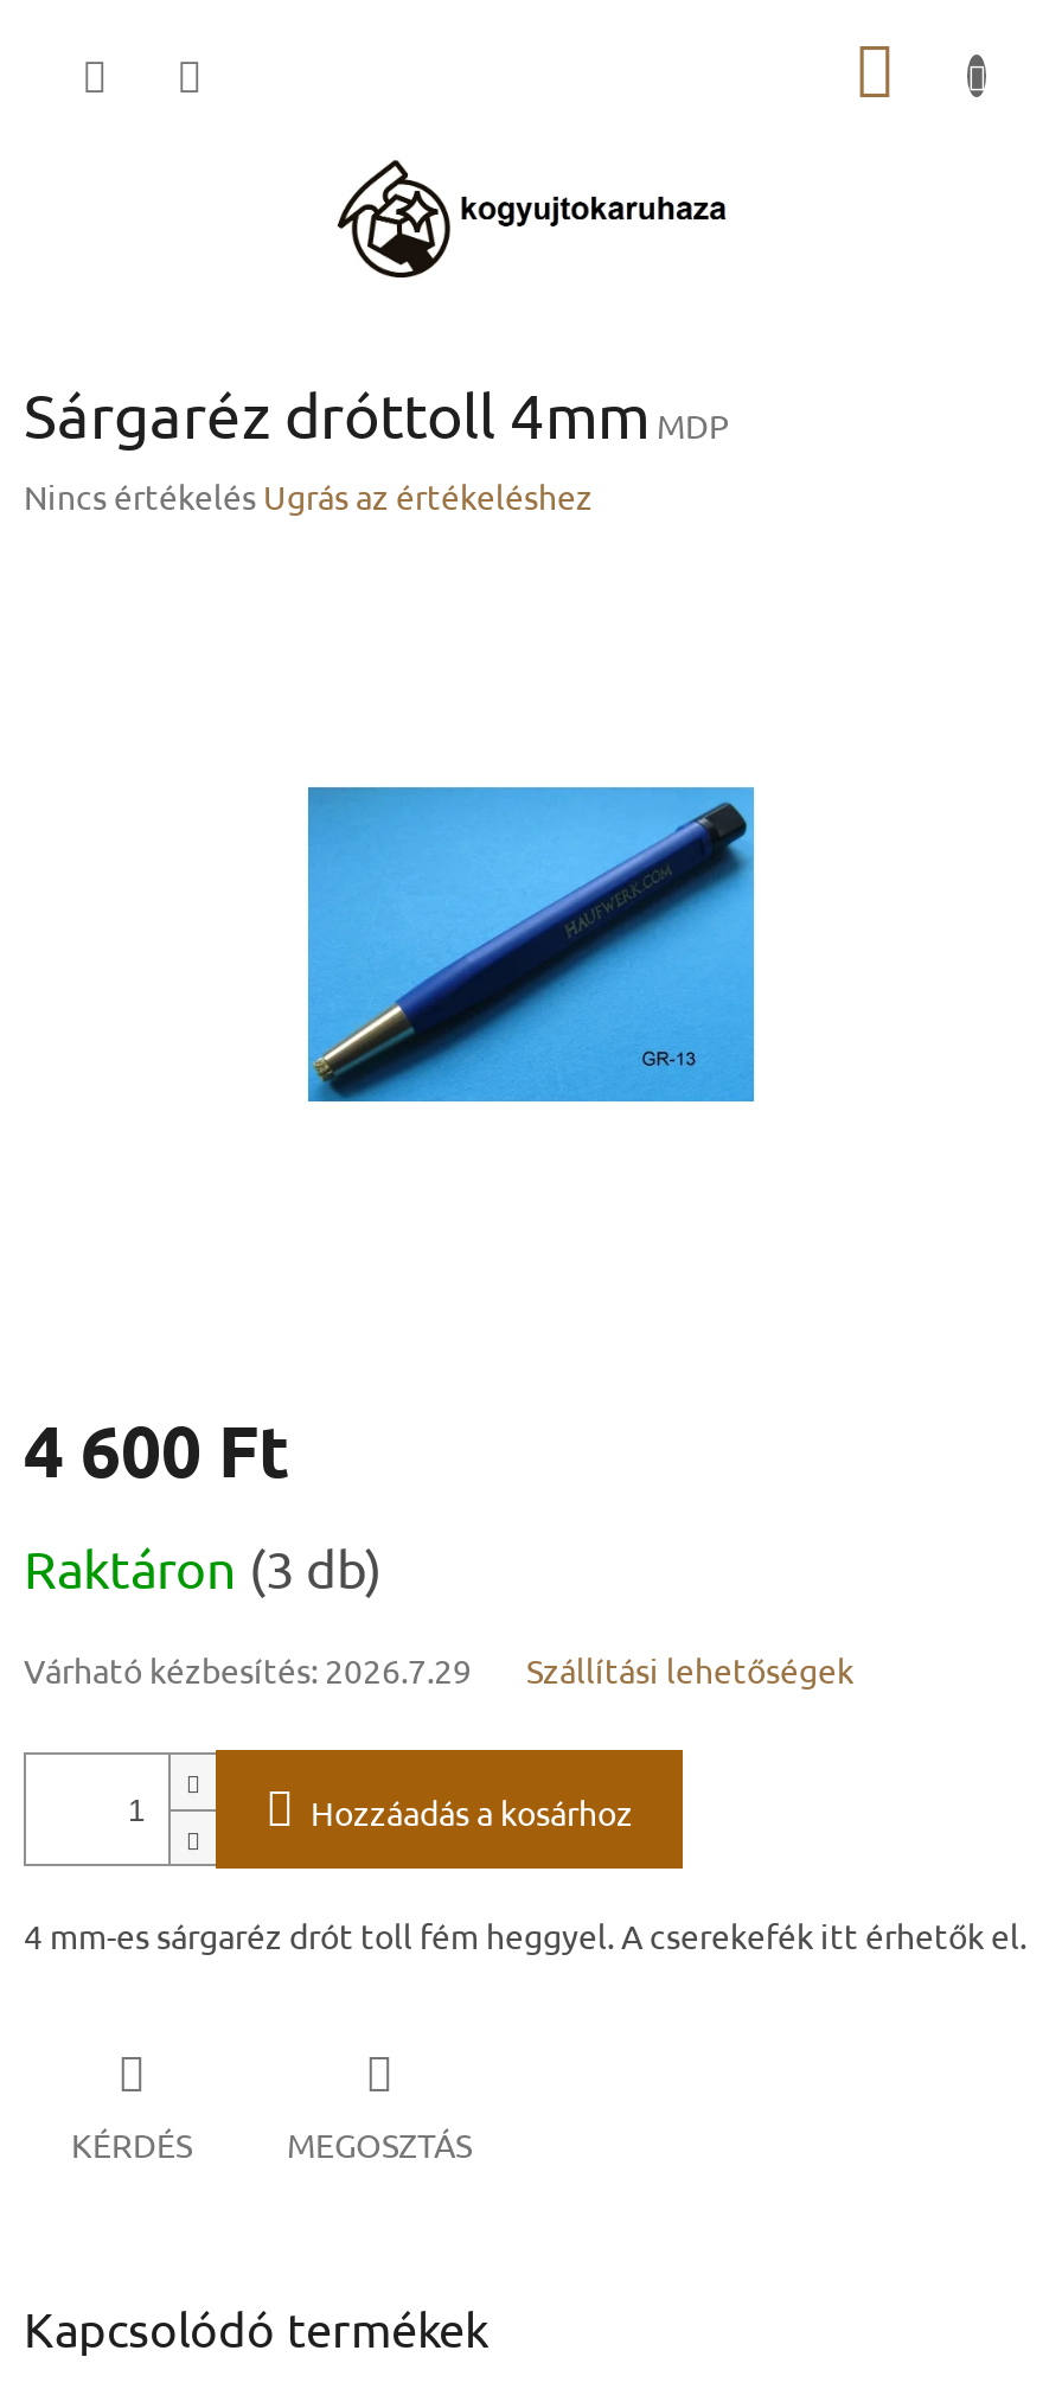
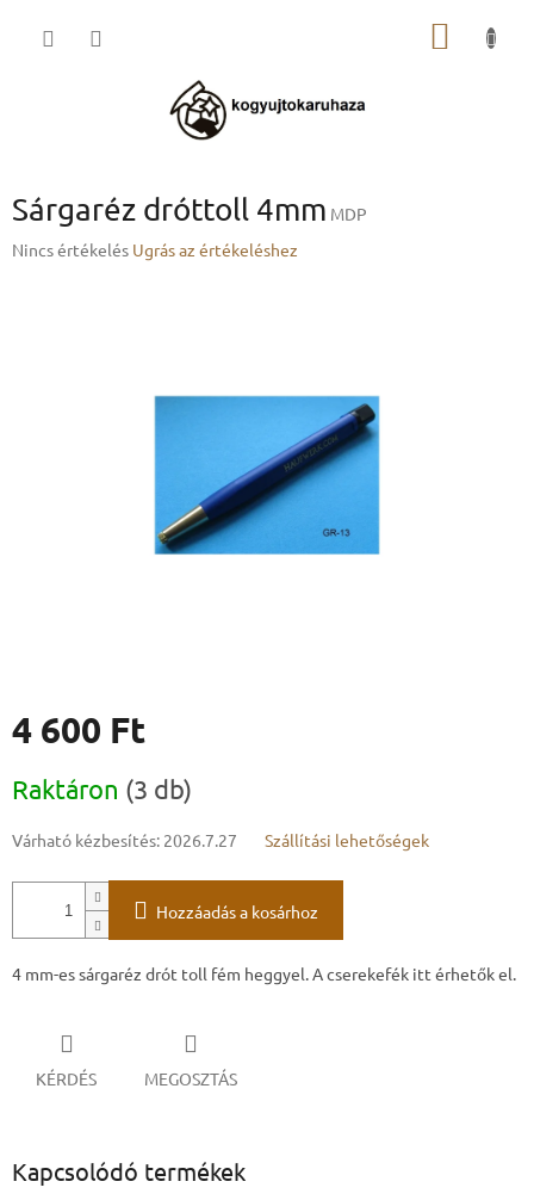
[24,1649,472,1692] Várható kézbesítés: 2026.7.29 -> [12,830,237,851] Várható kézbesítés: 2026.7.27

